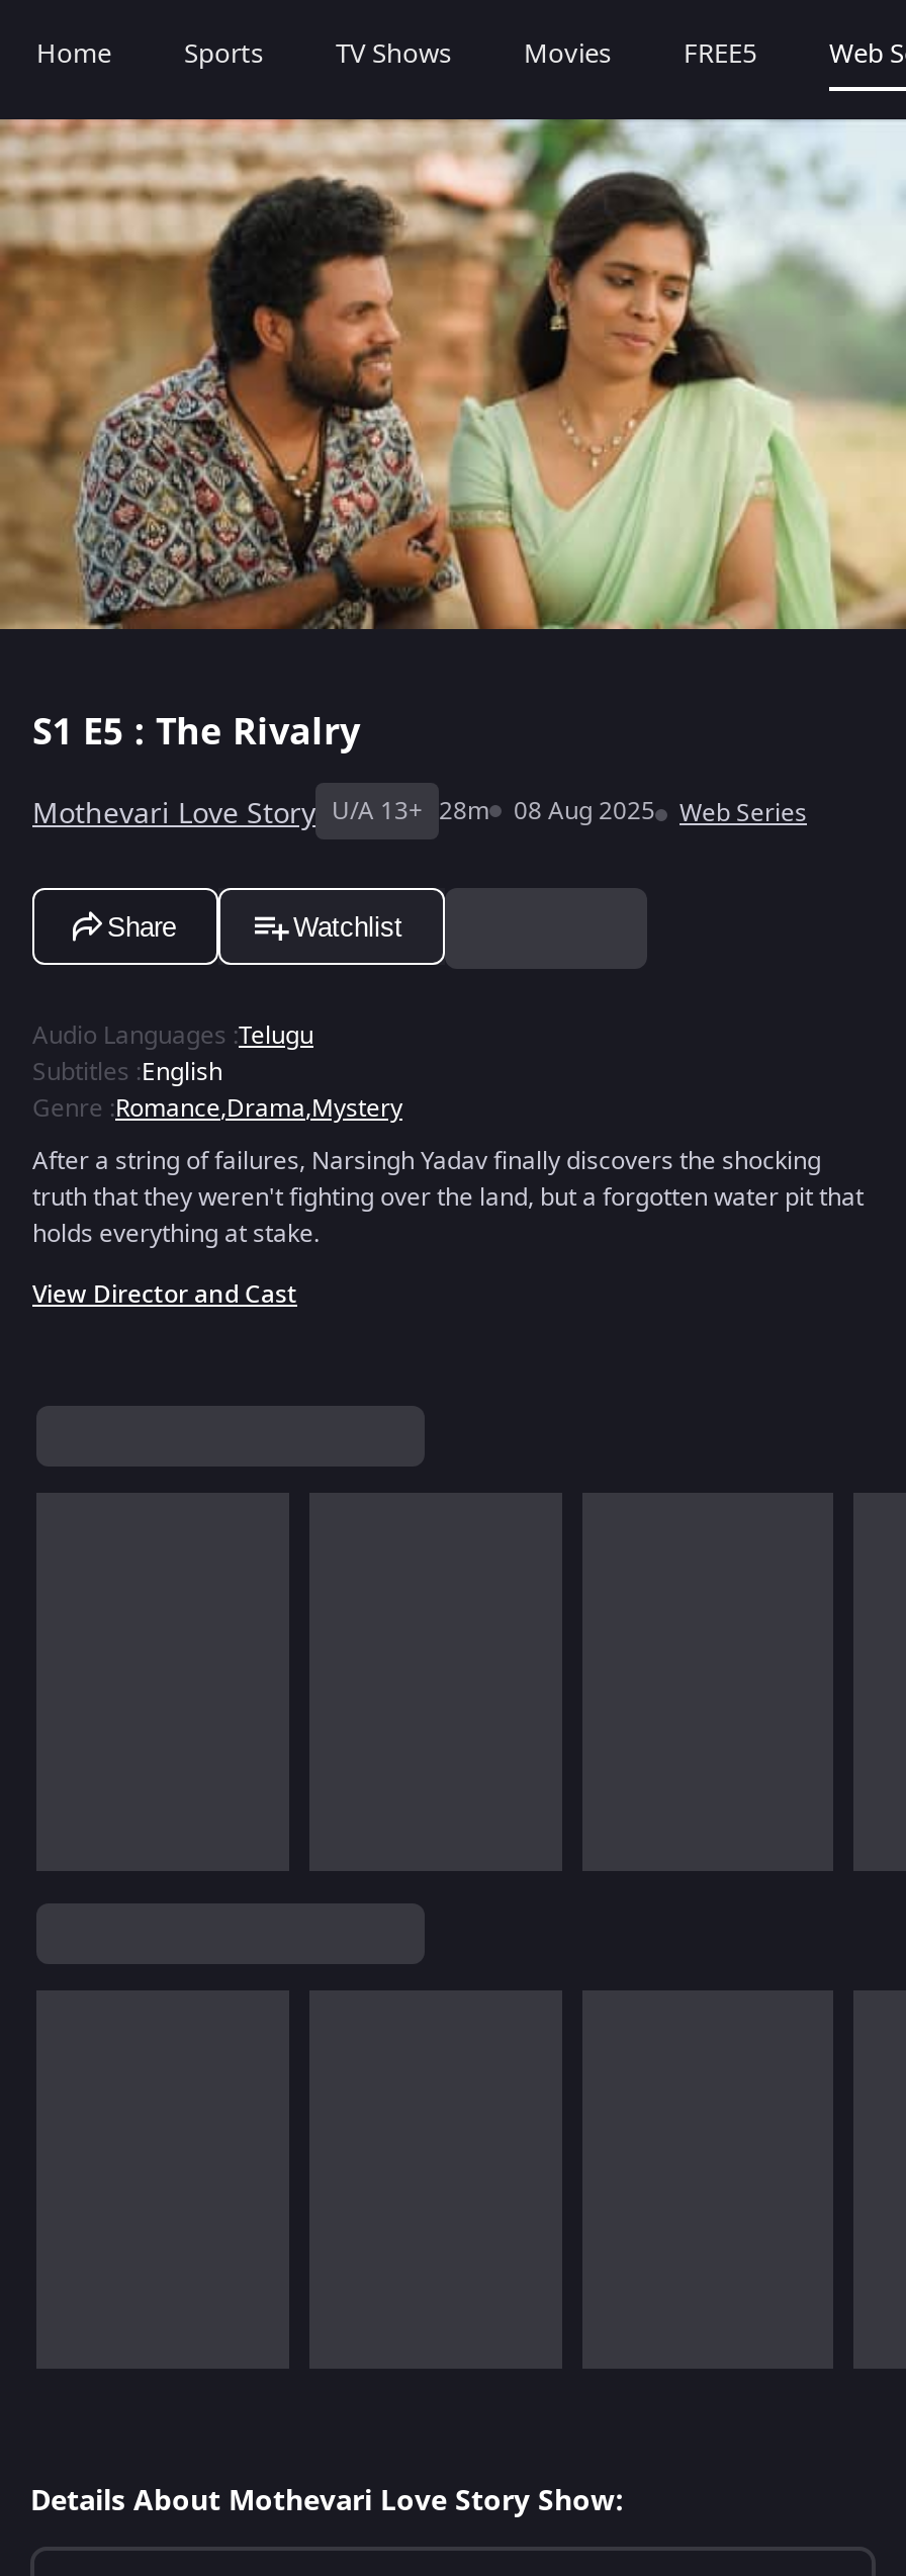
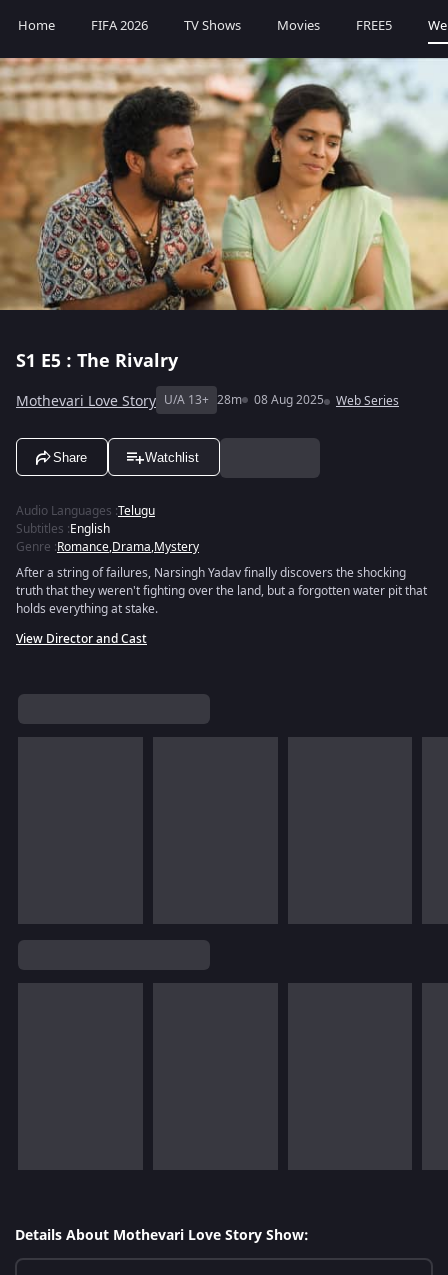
[184,34,263,73] Sports -> [91,16,148,35] FIFA 2026

